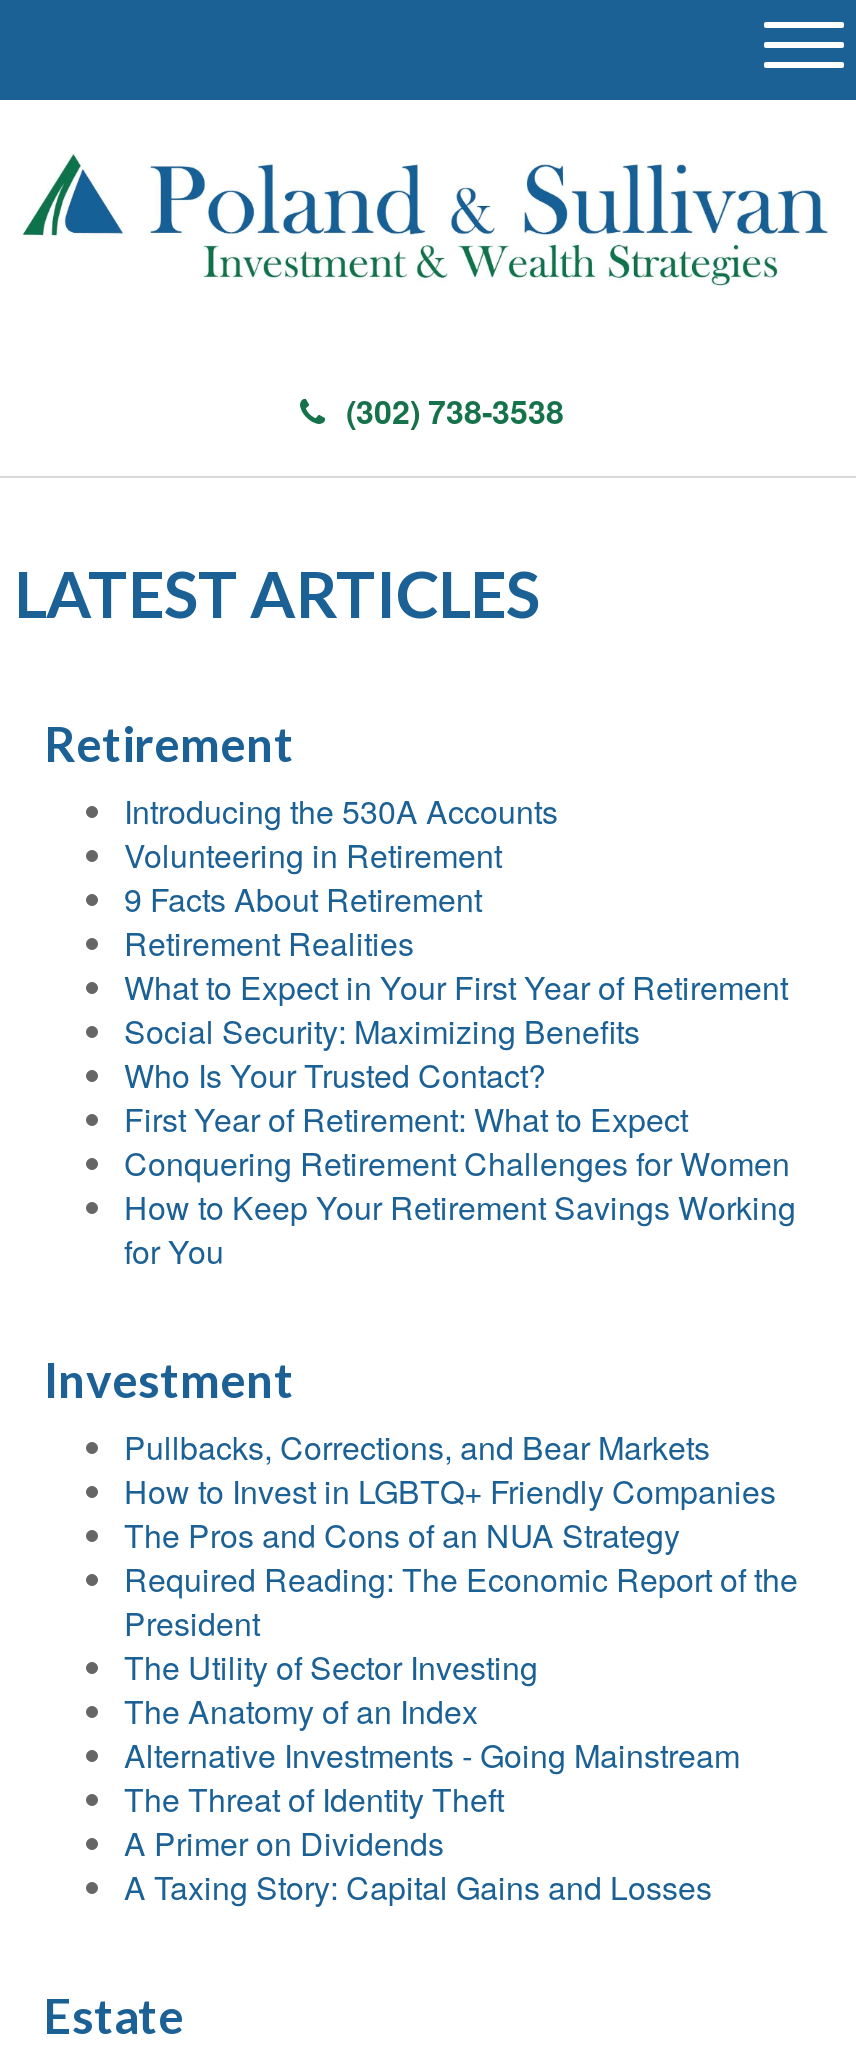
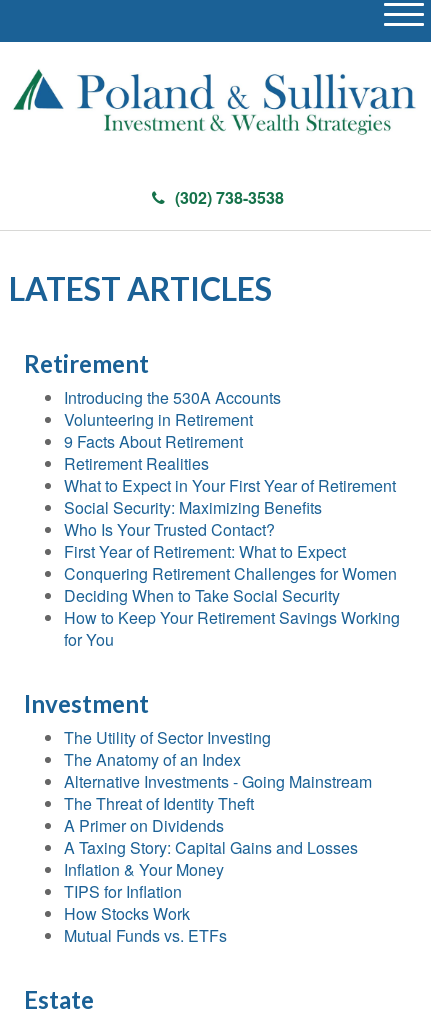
moved [44,1184,796,1408] -> [24,606,400,718]: How to Keep Your Retirement Savings Working | for You | Investment
none -> [64,584,340,607] Deciding When to Take Social Security
[124,1424,798,1646] Pullbacks, Corrections, and Bear Markets | How to Invest in LGBTQ+ Friendly Companies | The Pros and Cons of an NUA Strategy | Required Reading: The Economic Report of the | President -> none
moved [124,1644,740,1910] -> [64,726,372,859]: The Utility of Sector Investing | The Anatomy of an Index | Alternative Investments - Going Mainstream | The Threat of Identity Theft | A Primer on Dividends | A Taxing Story: Capital Gains and Losses
none -> [64,858,227,947] Inflation & Your Money | TIPS for Inflation | How Stocks Work | Mutual Funds vs. ETFs

